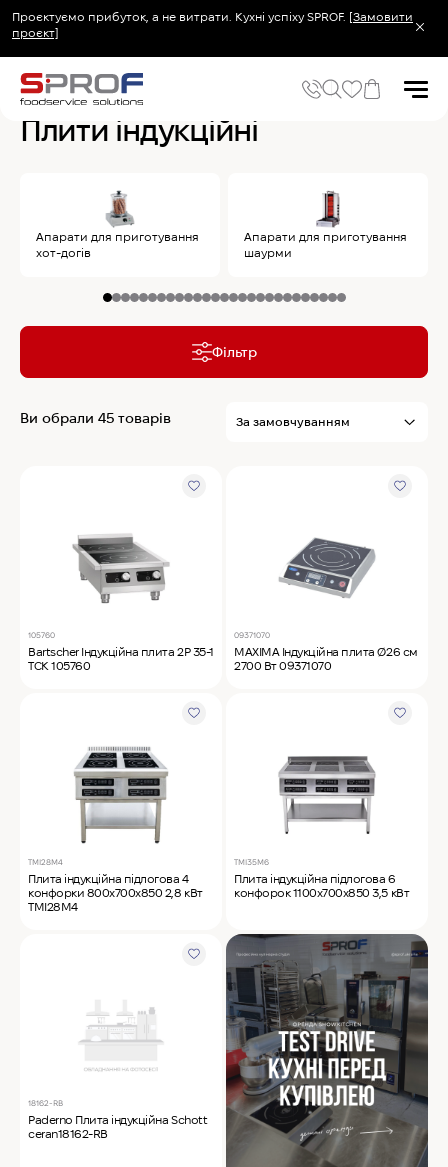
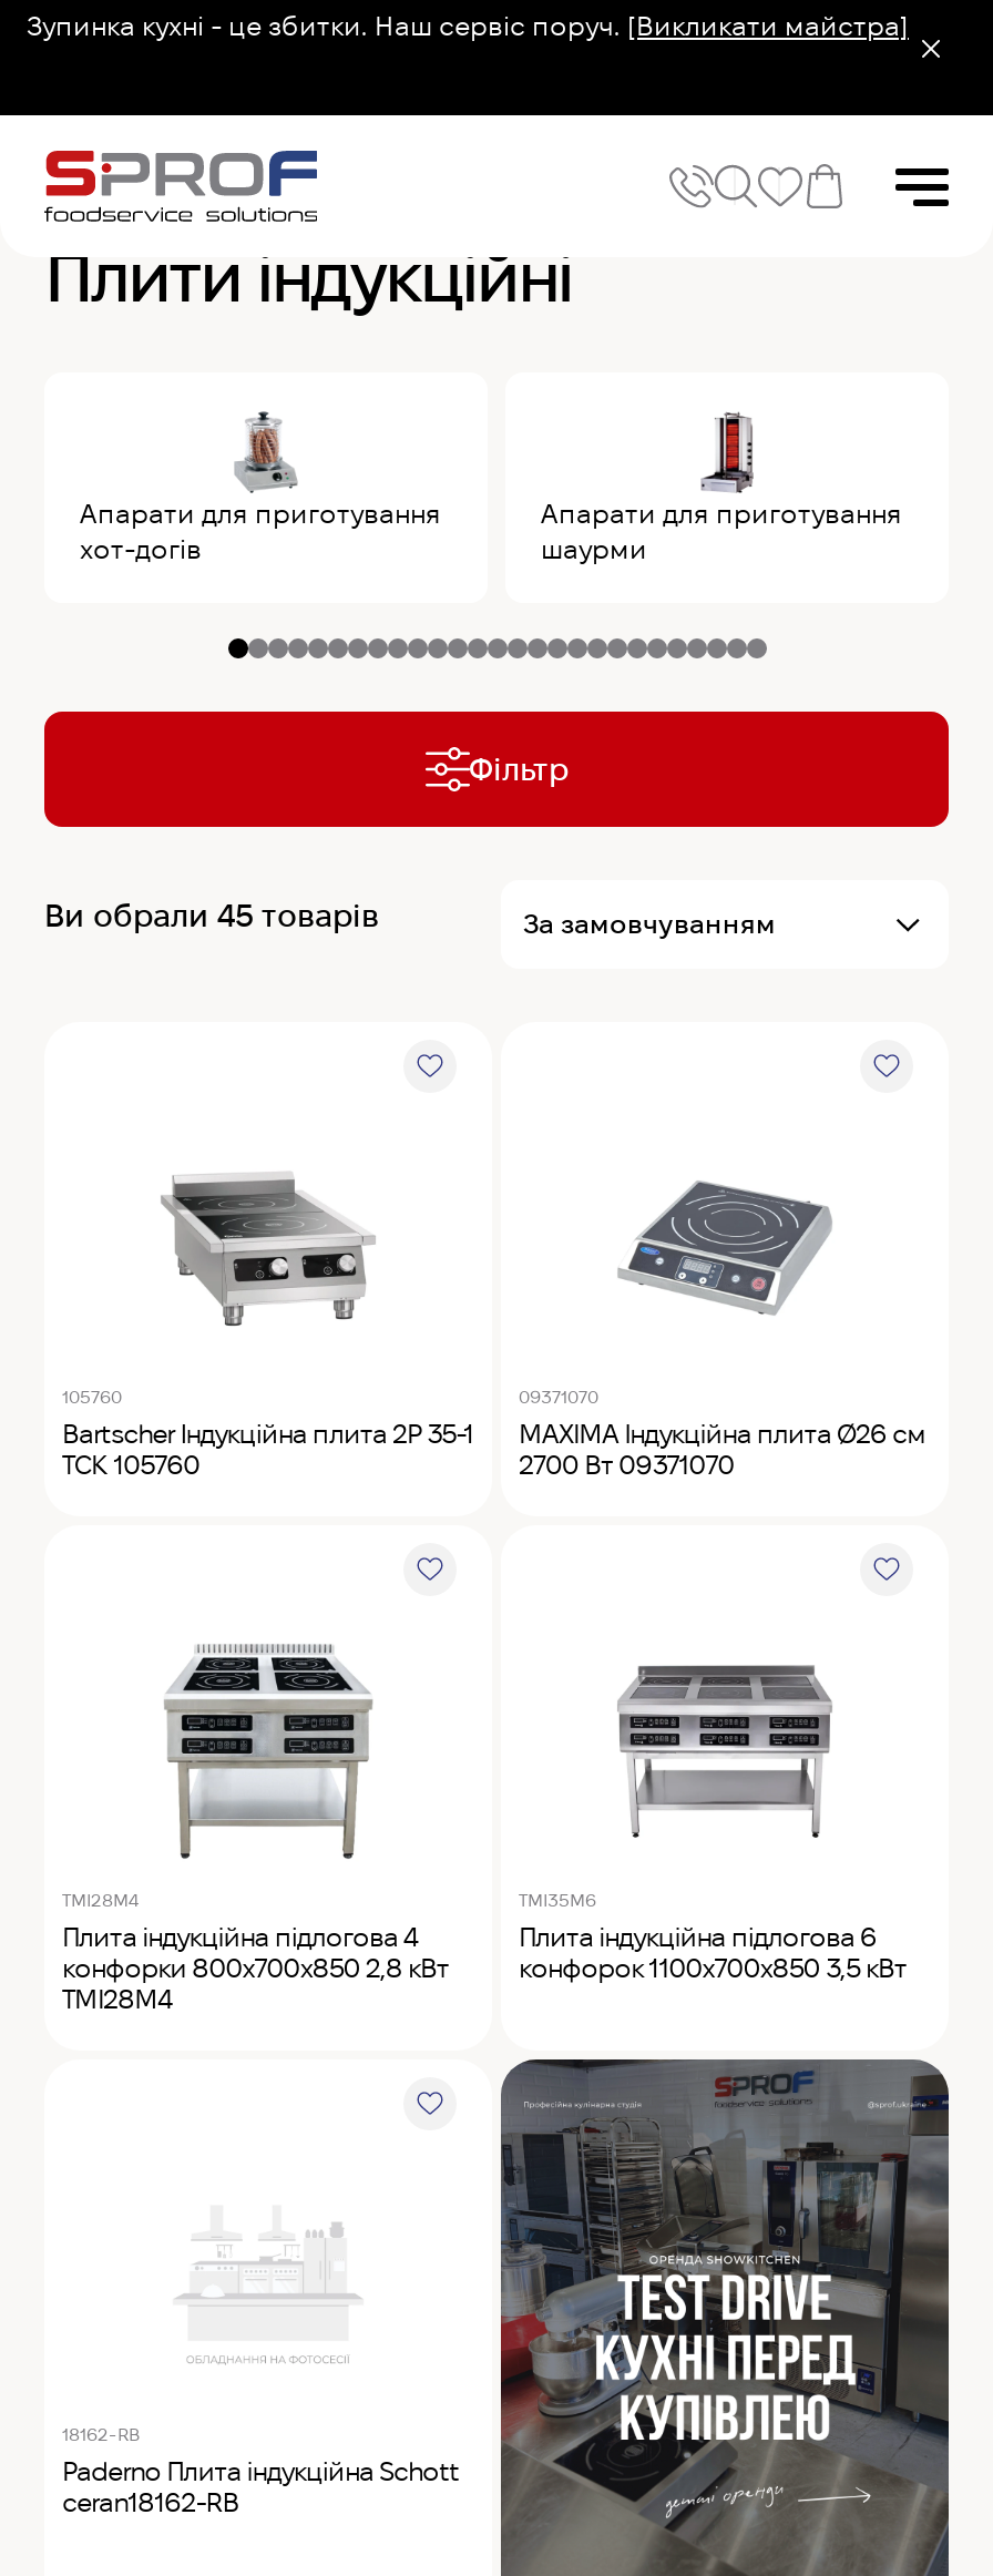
[12,10,413,39] Проєктуємо прибуток, а не витрати. Кухні успіху SPROF. [Замовити | проєкт] -> [27,11,909,40] Зупинка кухні - це збитки. Наш сервіс поруч. [Викликати майстра]

